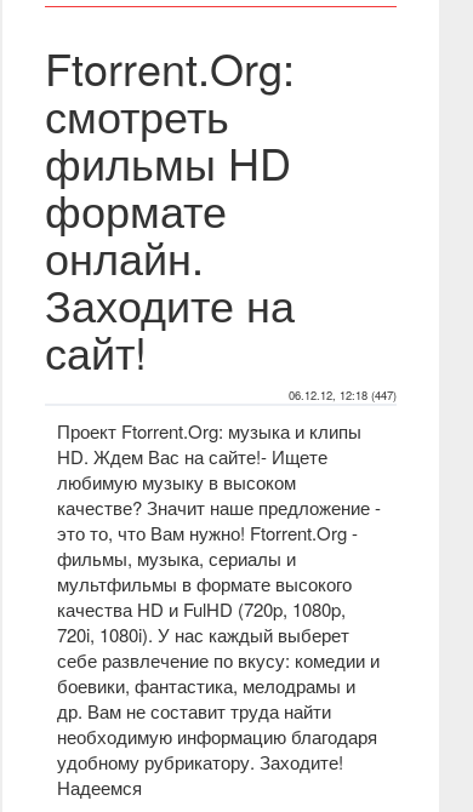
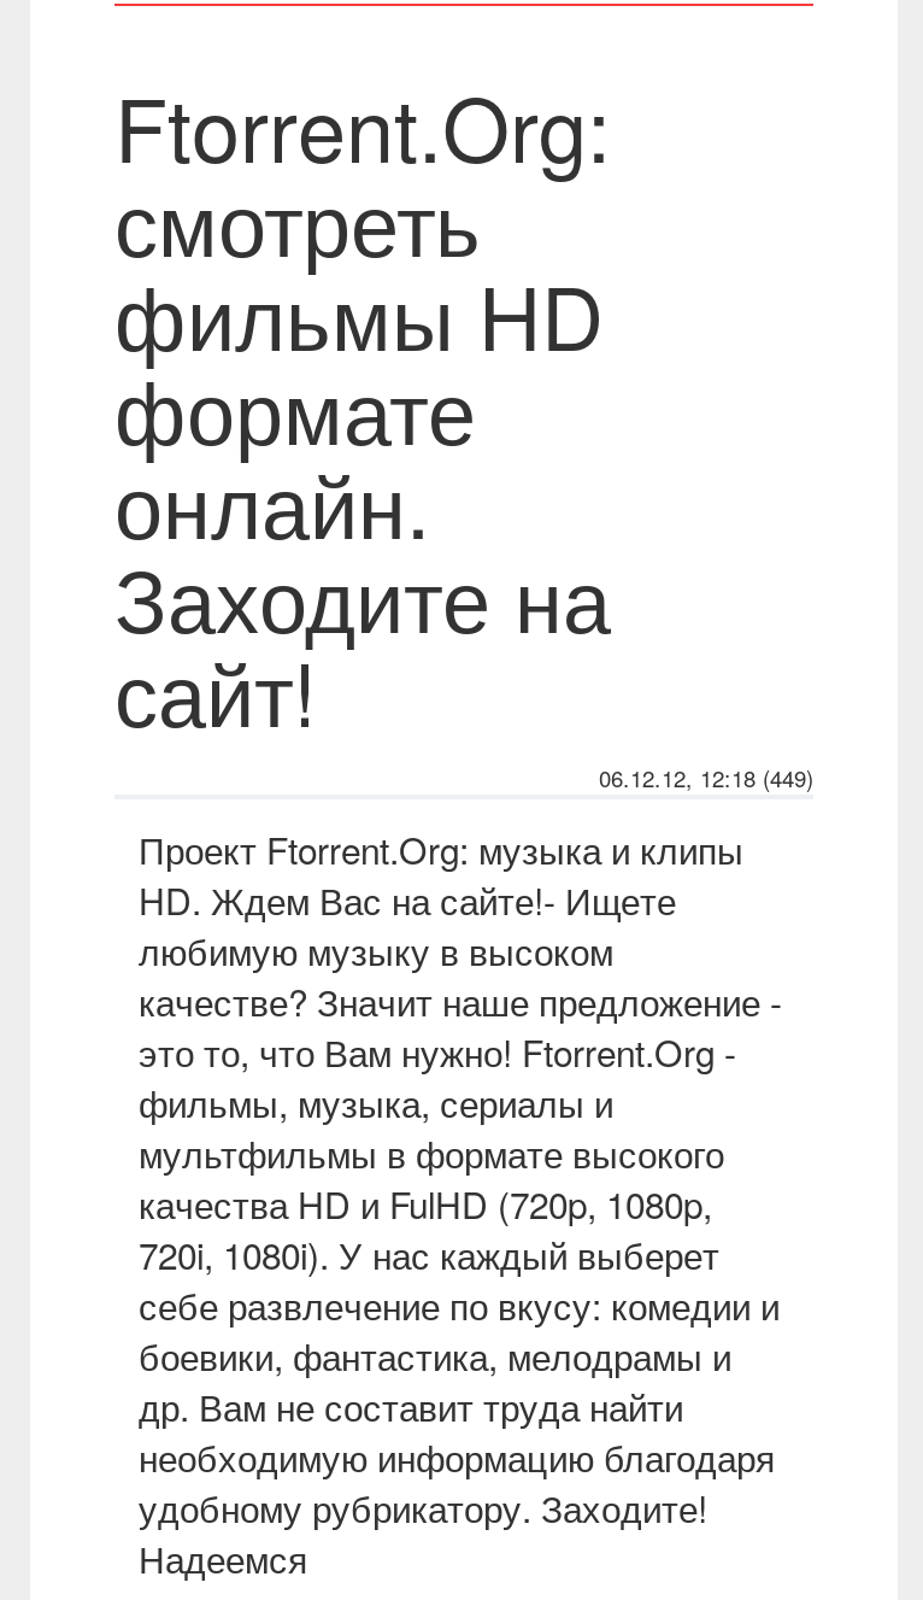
[289,387,397,404] 06.12.12, 12:18 (447) -> [599,761,813,795] 06.12.12, 12:18 (449)

